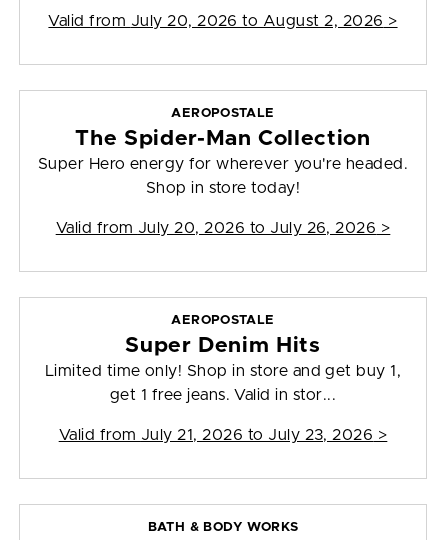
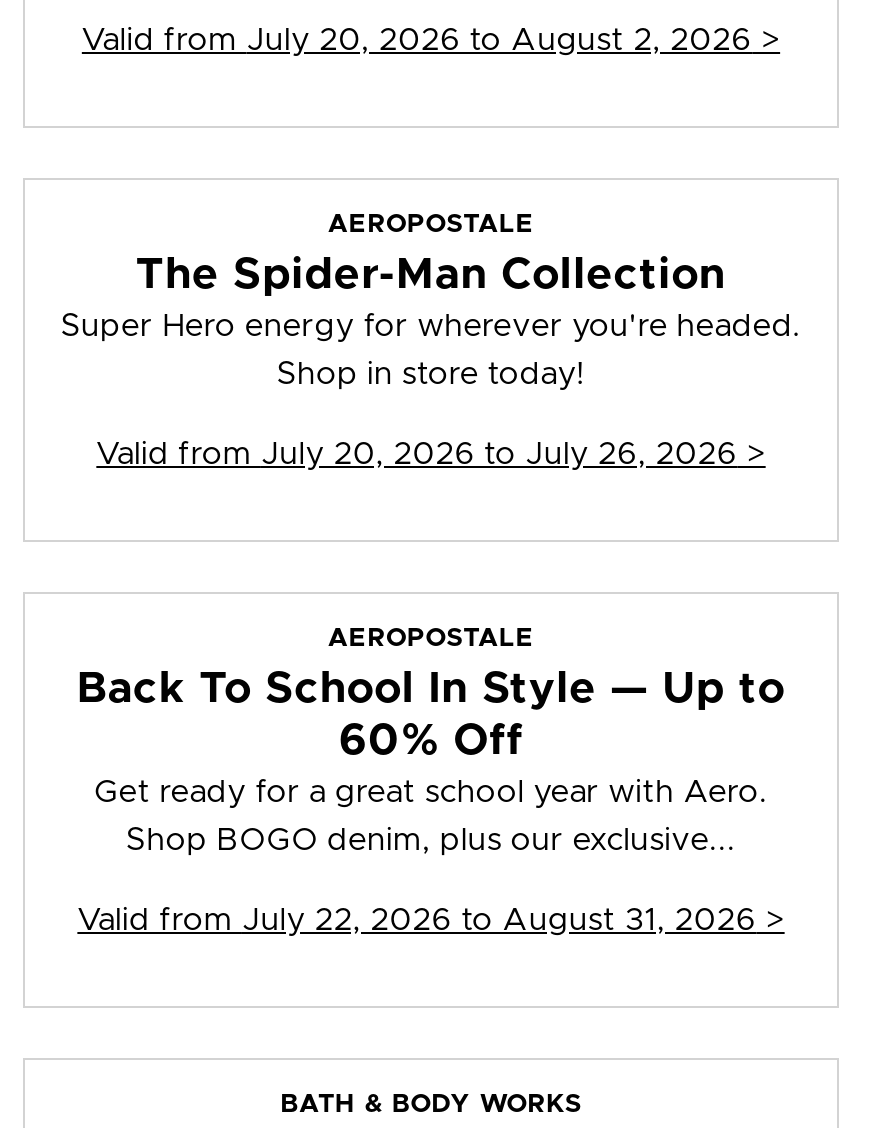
[45,335,401,379] Super Denim Hits | Limited time only! Shop in store and get buy 1, -> [77,668,785,808] Back To School In Style — Up to | 60% Off | Get ready for a great school year with Aero.
[110,387,336,403] get 1 free jeans. Valid in stor... -> [126,824,736,856] Shop BOGO denim, plus our exclusive...
[59,427,387,443] Valid from July 21, 2026 to July 23, 2026 > -> [77,904,785,936] Valid from July 22, 2026 to August 31, 2026 >

